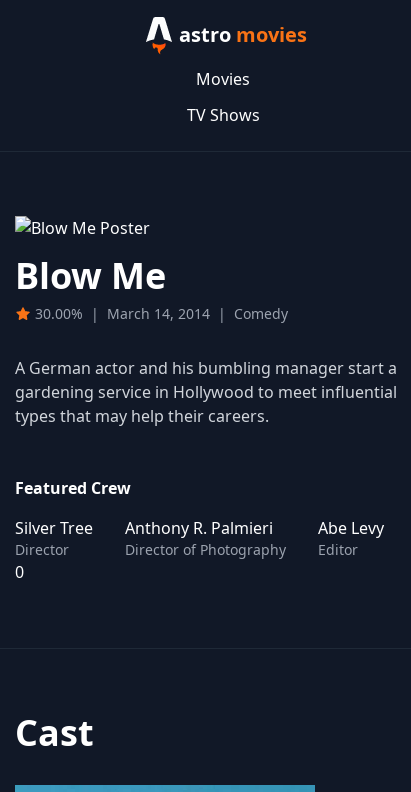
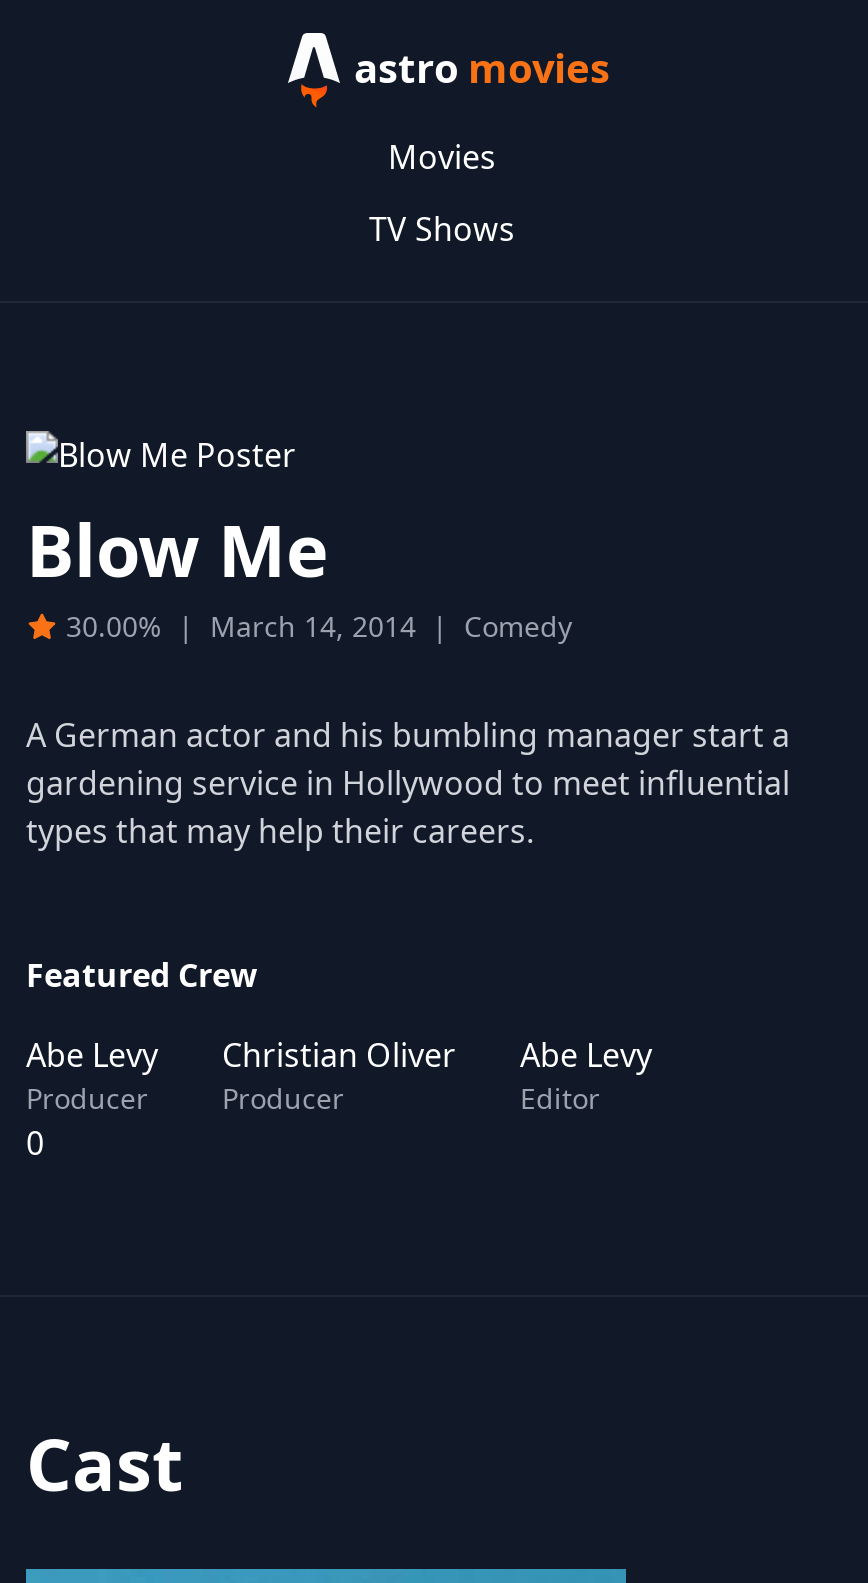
[15,517,93,559] Silver Tree | Director -> [26,1033,158,1117] Abe Levy | Producer
[125,517,286,559] Anthony R. Palmieri | Director of Photography -> [222,1033,456,1117] Christian Oliver | Producer

